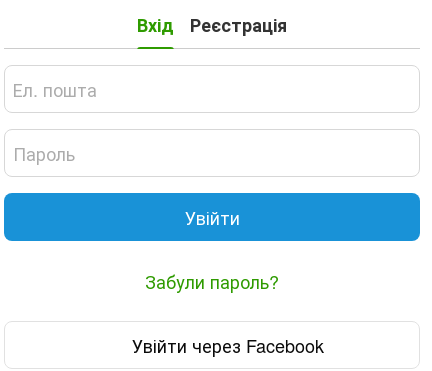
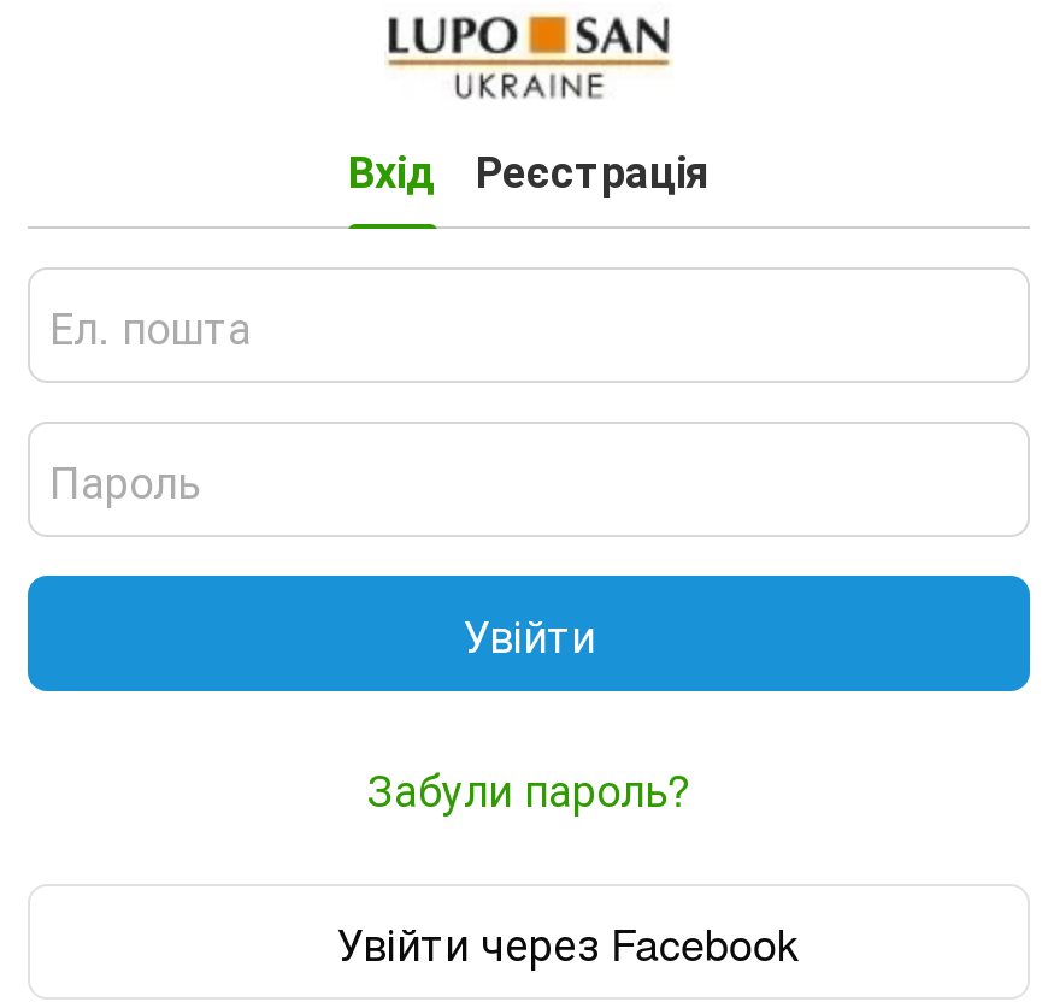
none -> [387,12,673,101] [image]

